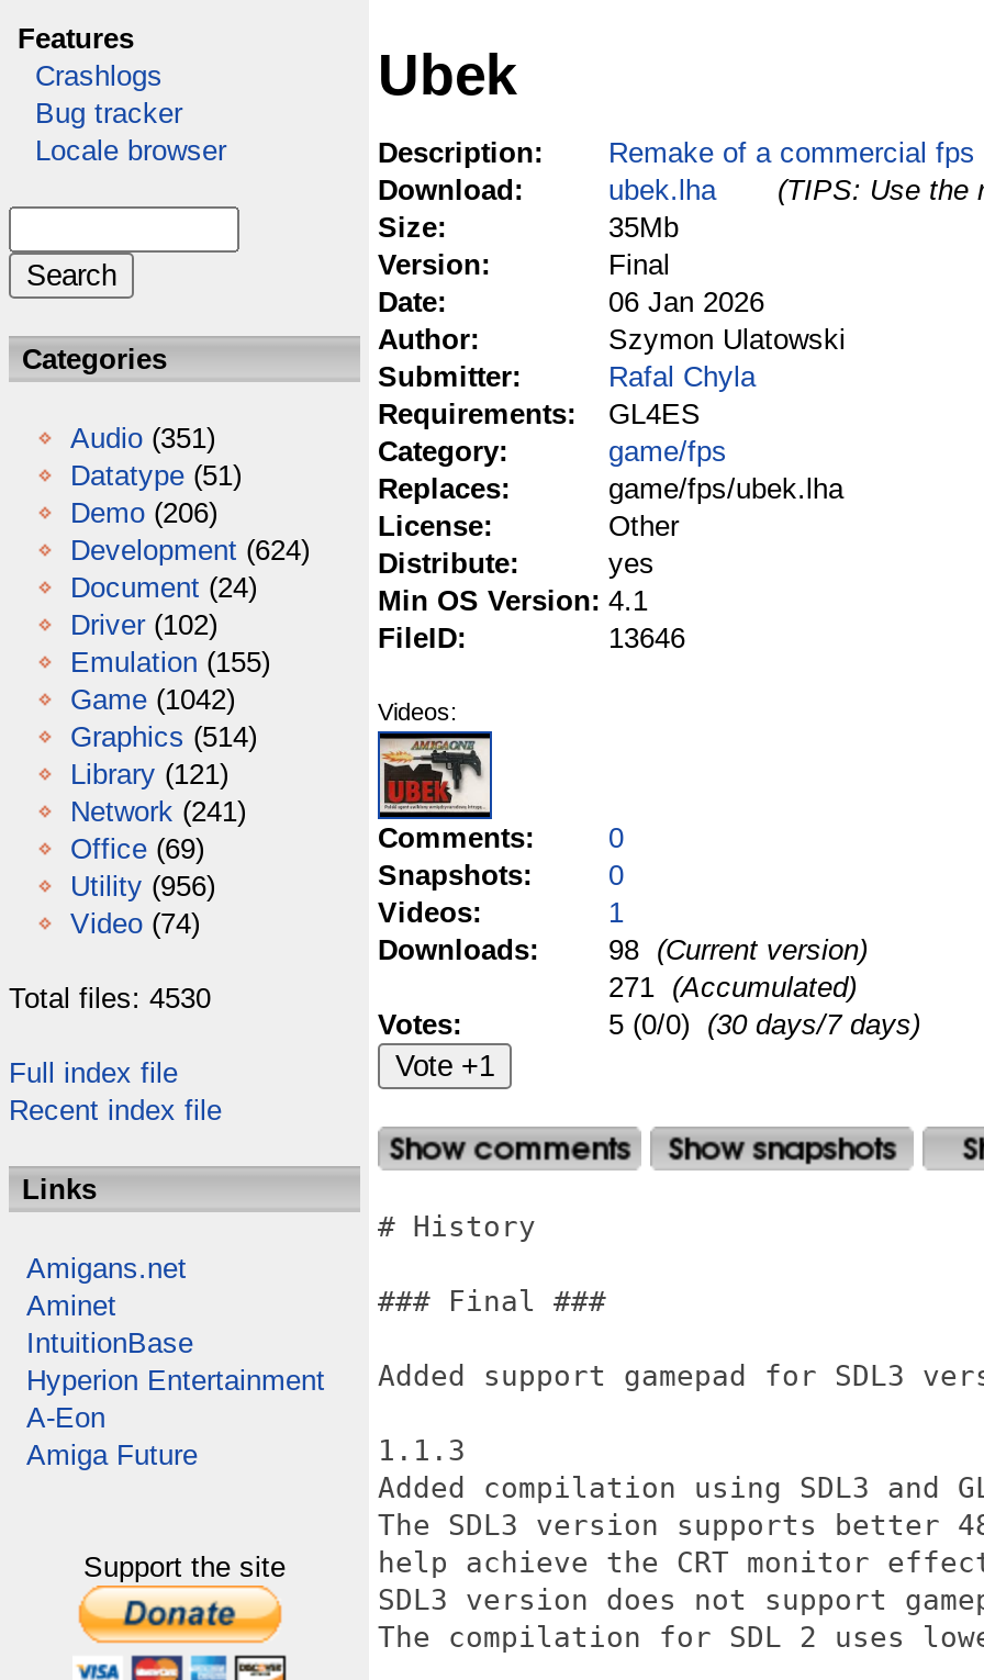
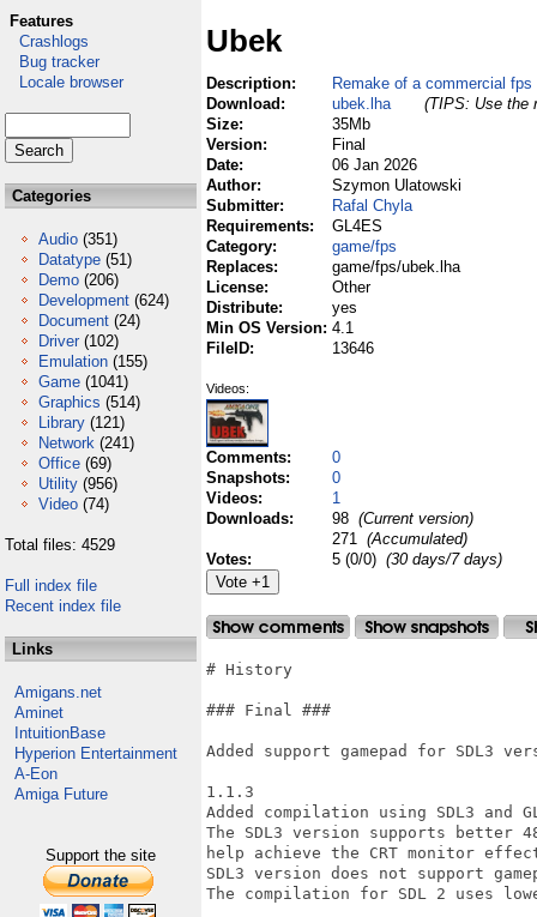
[70,683,235,716] Game (1042) -> [38,373,128,391] Game (1041)
[9,982,211,1015] Total files: 4530 -> [5,536,115,554] Total files: 4529

